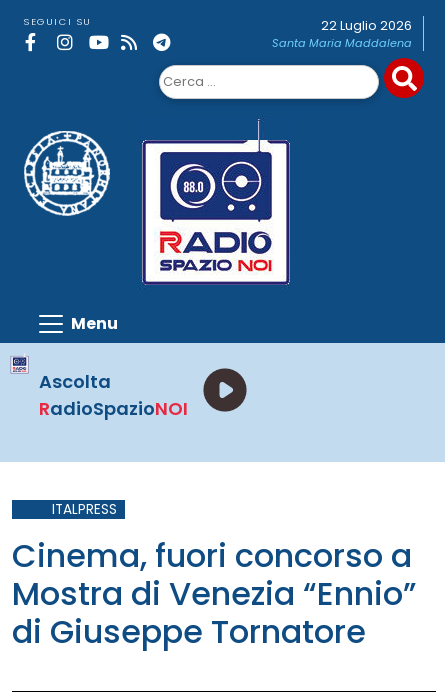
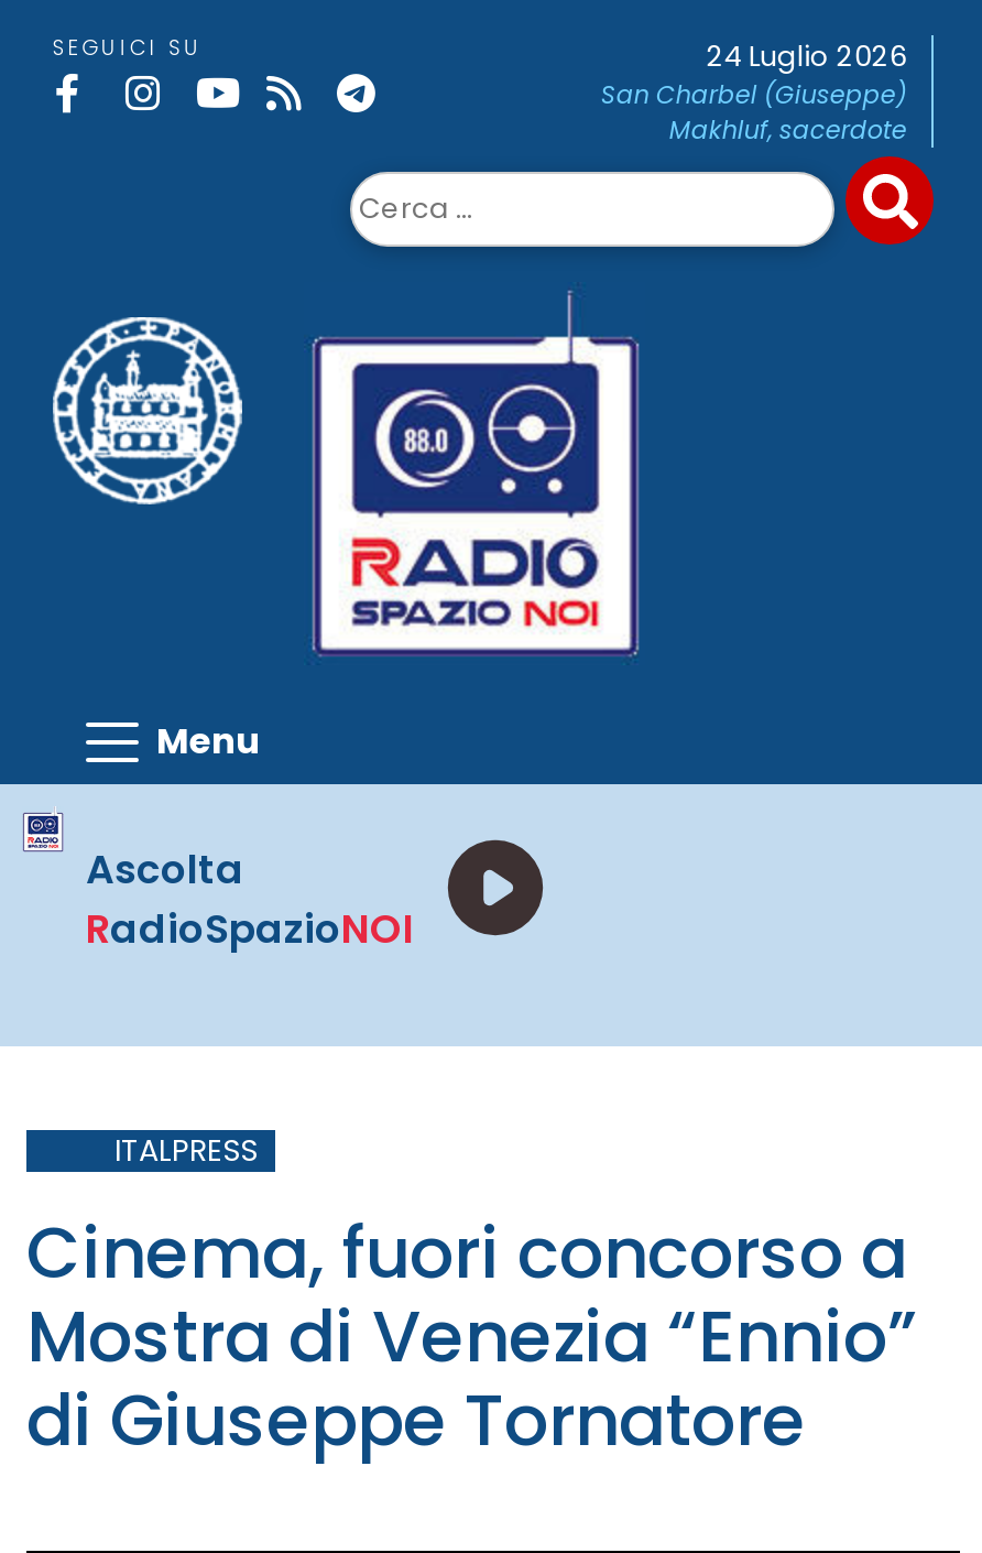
[272,17,412,51] 22 Luglio 2026 | Santa Maria Maddalena -> [601,37,907,148] 24 Luglio 2026 | San Charbel (Giuseppe) | Makhluf, sacerdote

